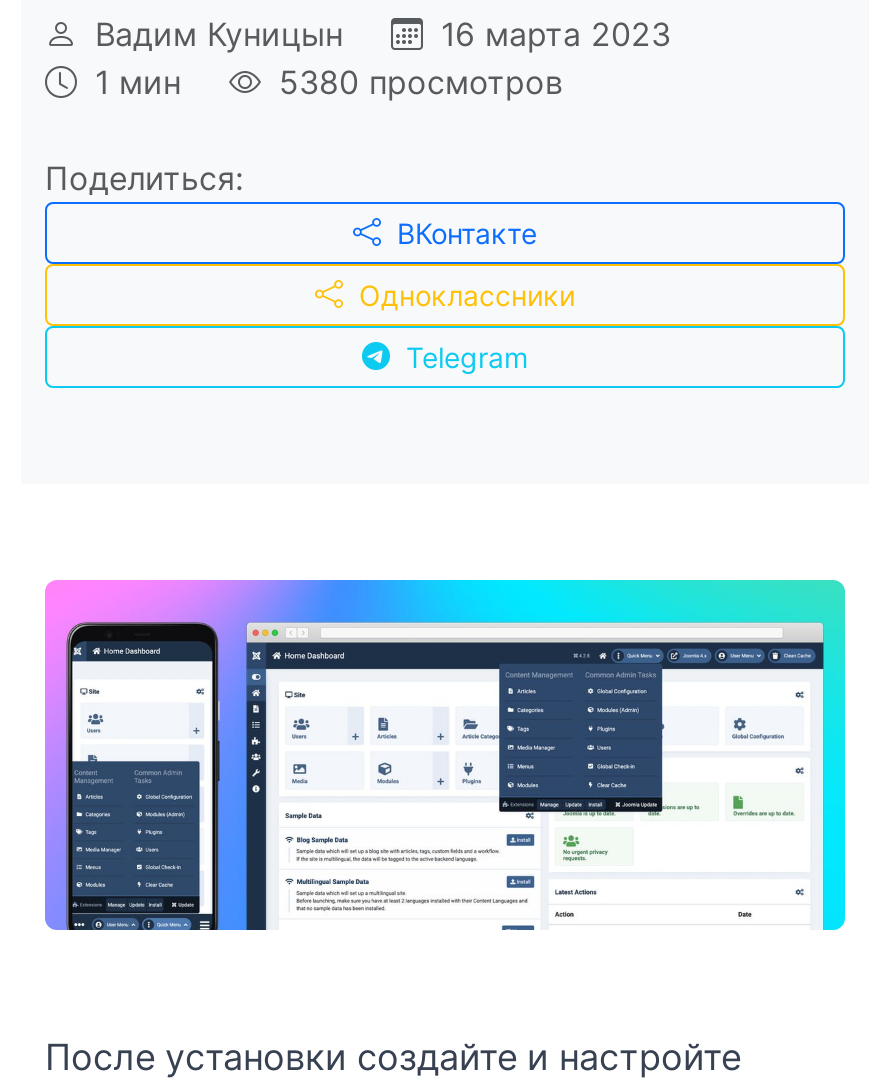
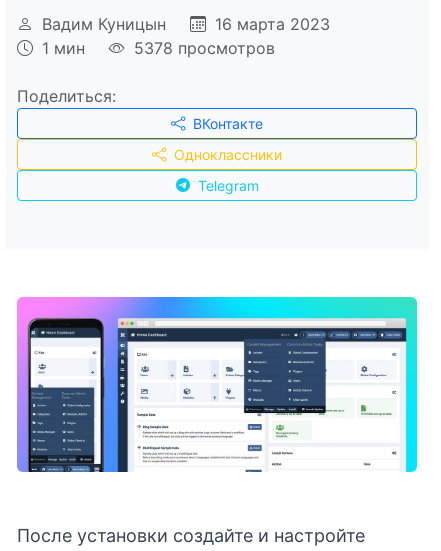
[269,61,563,101] 5380 просмотров -> [129,38,275,58] 5378 просмотров

